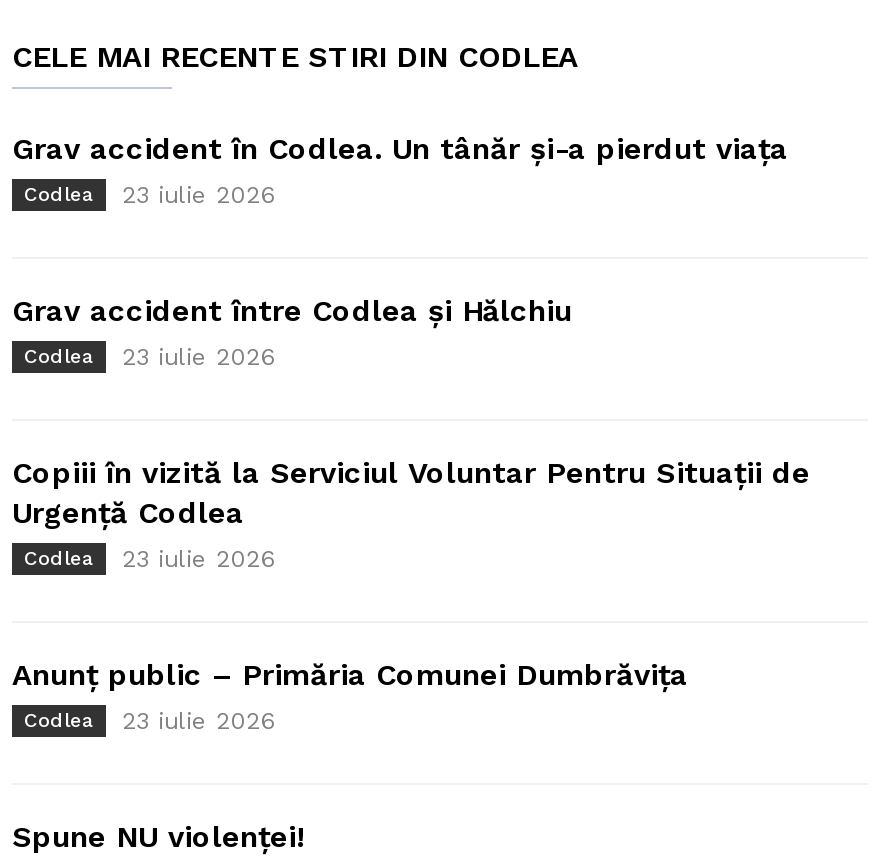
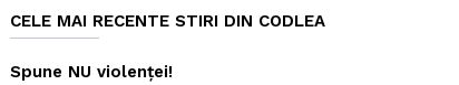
[12,131,810,735] Grav accident în Codlea. Un tânăr și-a pierdut viața | Codlea | 23 iulie 2026 | Grav accident între Codlea și Hălchiu | Codlea | 23 iulie 2026 | Copiii în vizită la Serviciul Voluntar Pentru Situații de | Urgență Codlea | Codlea | 23 iulie 2026 | Anunț public – Primăria Comunei Dumbrăvița | Codlea | 23 iulie 2026 -> none

